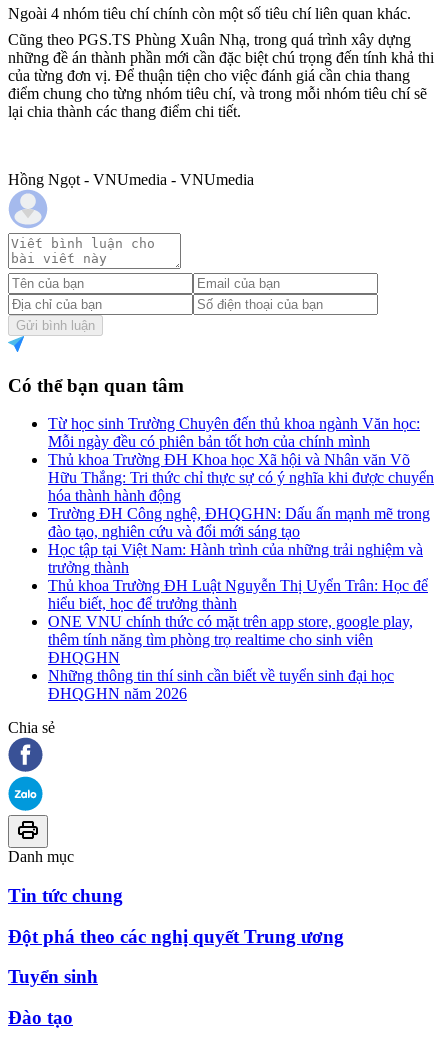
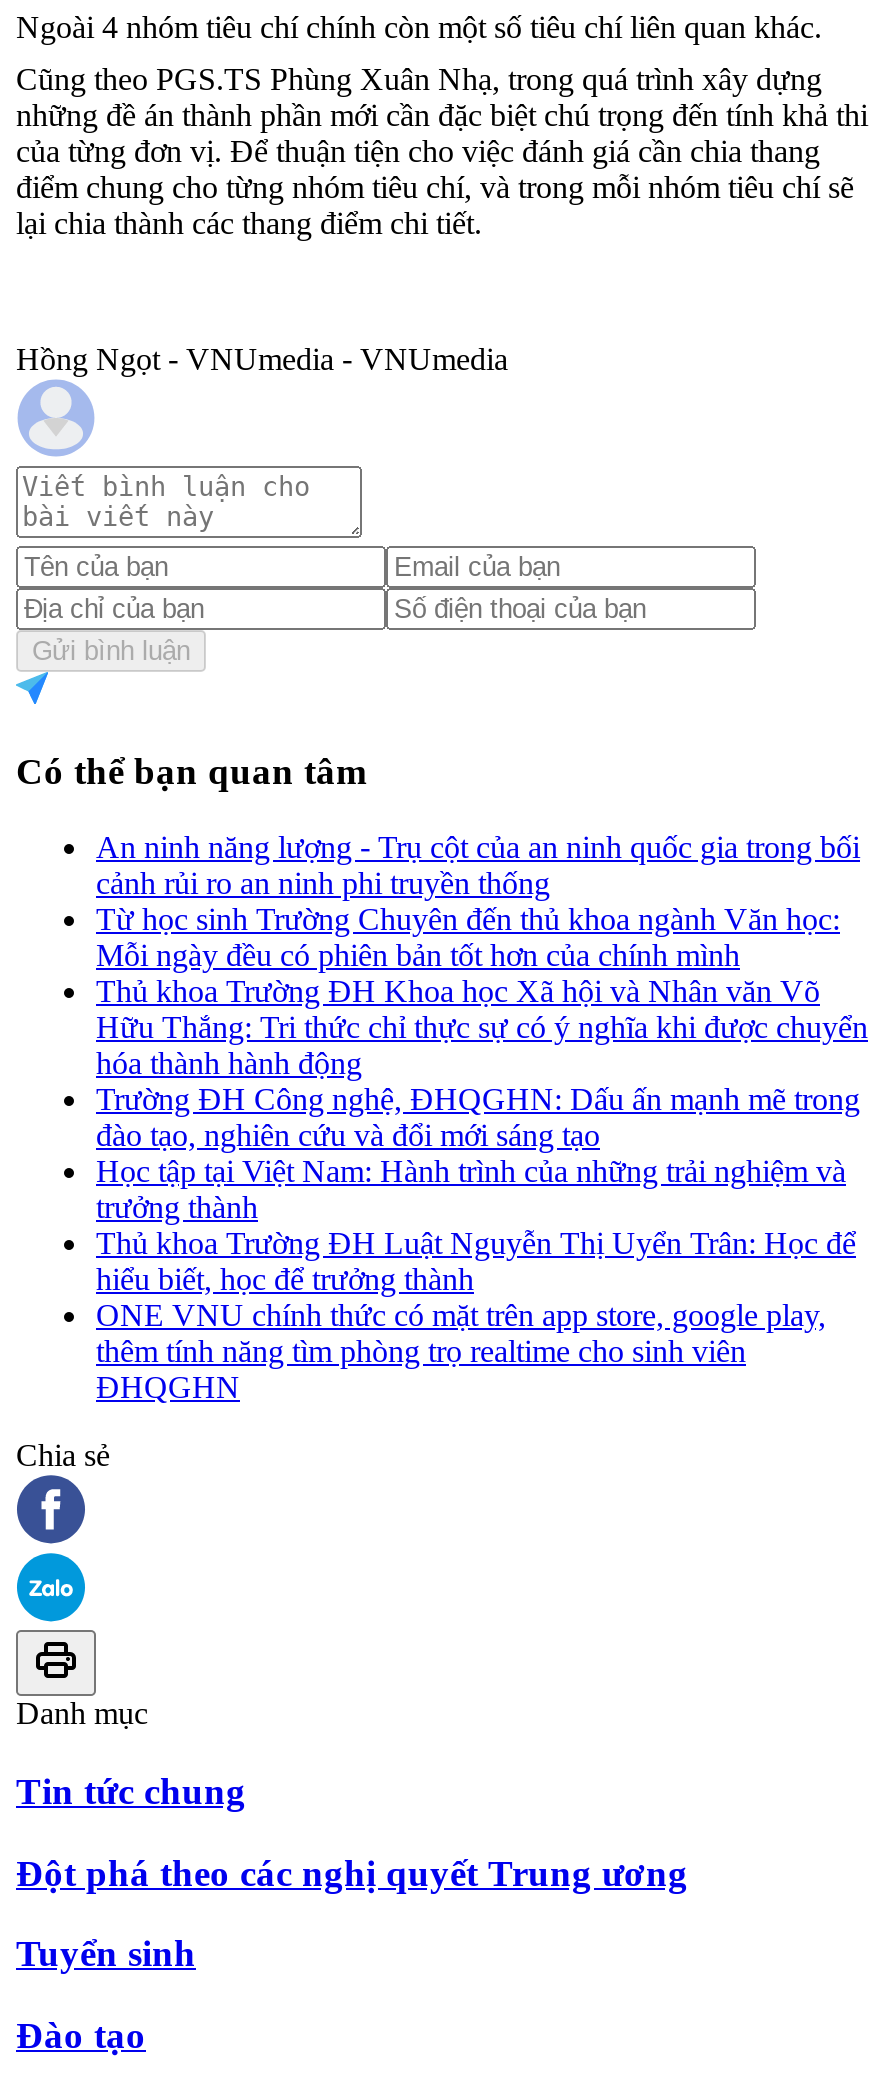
none -> [96,830,860,900] An ninh năng lượng - Trụ cột của an ninh quốc gia trong bối | cảnh rủi ro an ninh phi truyền thống
moved [48,415,434,666] -> [96,902,868,1404]: Từ học sinh Trường Chuyên đến thủ khoa ngành Văn học: | Mỗi ngày đều có phiên bản tốt hơn của chính mình | Thủ khoa Trường ĐH Khoa học Xã hội và Nhân văn Võ | ... | thêm tính năng tìm phòng trọ realtime cho sinh viên | ĐHQGHN
[48,667,394,702] Những thông tin thí sinh cần biết về tuyển sinh đại học | ĐHQGHN năm 2026 -> none

